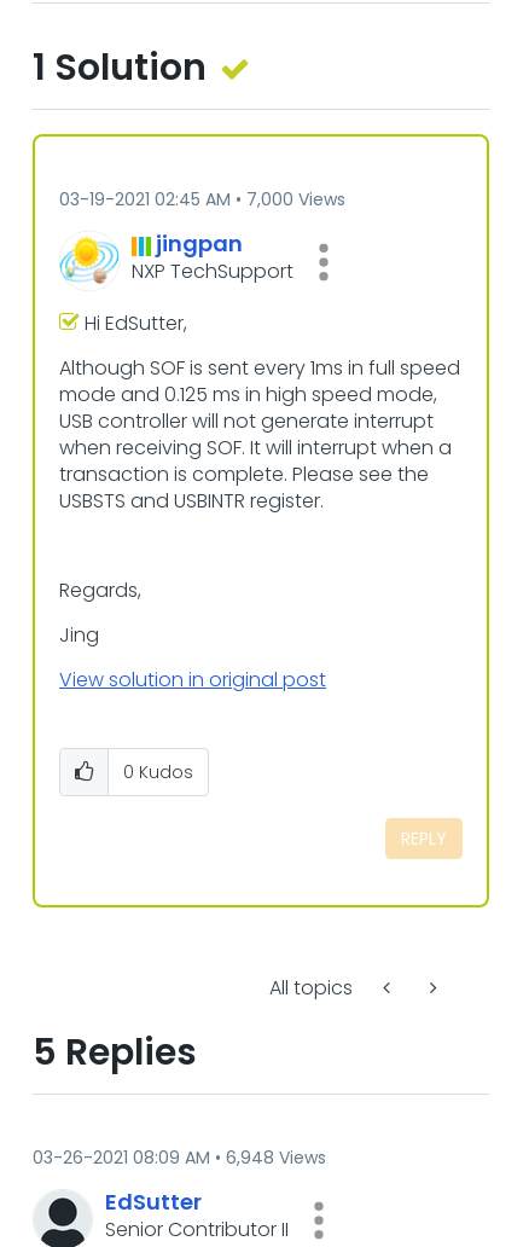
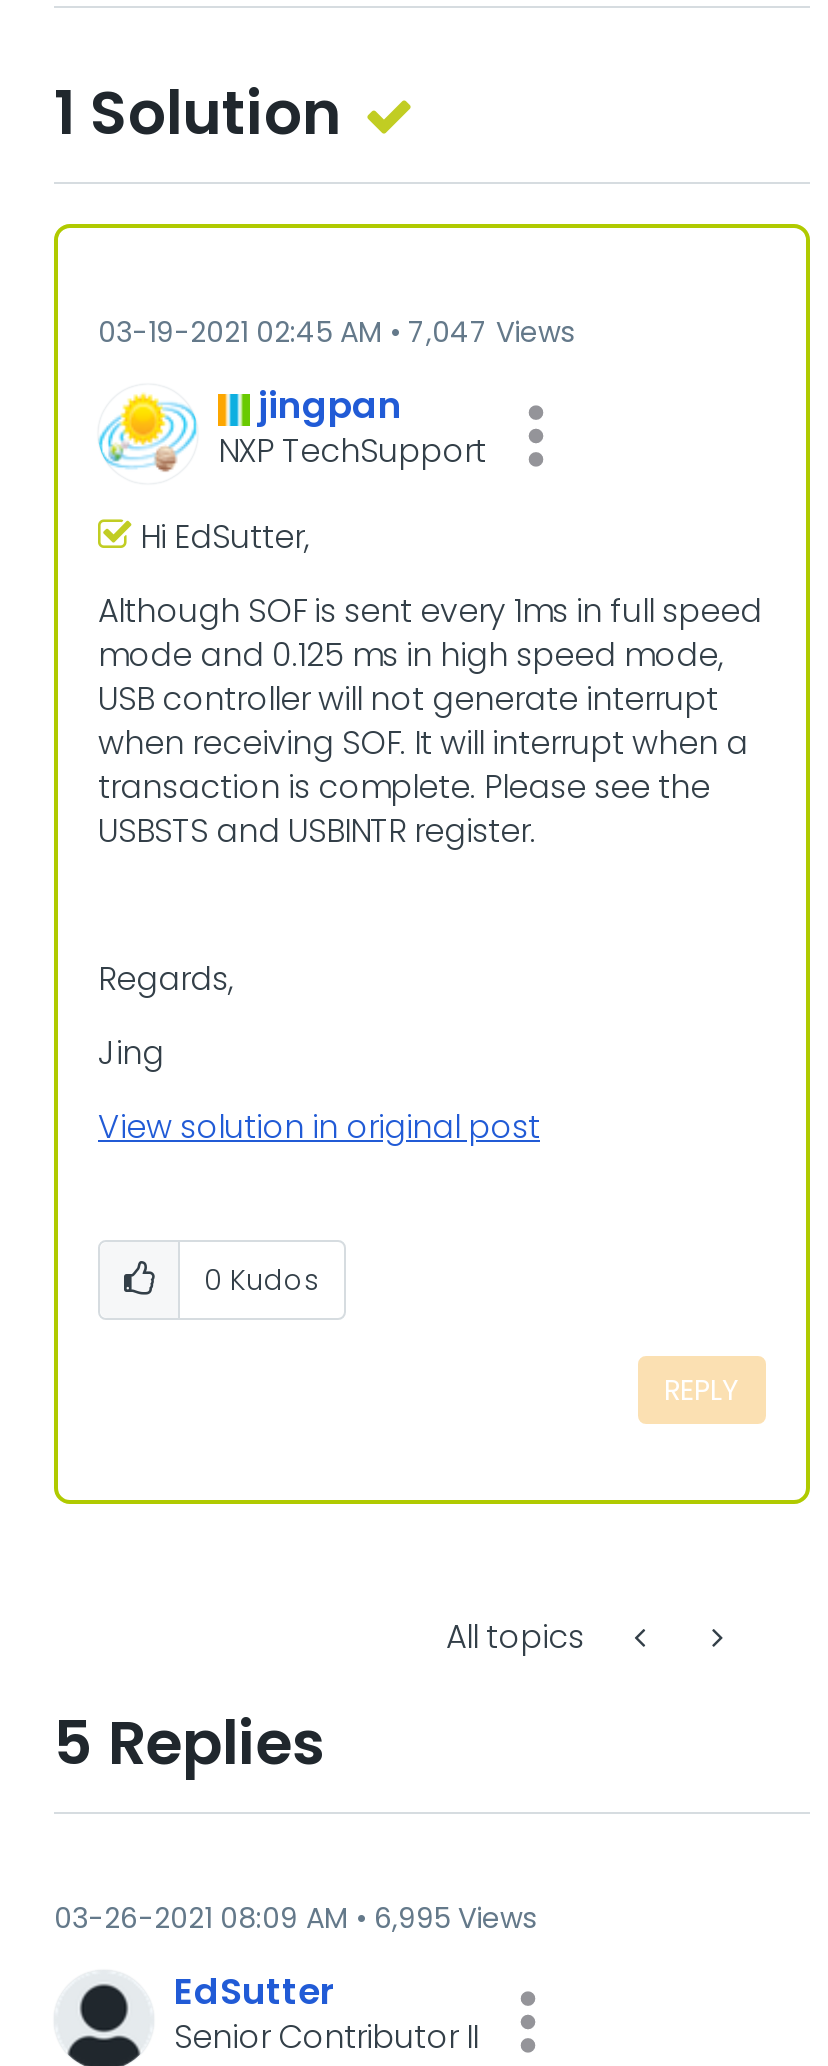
[59,187,345,211] 03-19-2021 02:45 AM 7,000 Views -> [98,312,574,352] 03-19-2021 02:45 AM 7,047 Views
[33,1145,326,1170] 03-26-2021 08:09 AM 6,948 Views -> [54,1898,536,1938] 03-26-2021 08:09 AM 6,995 Views

